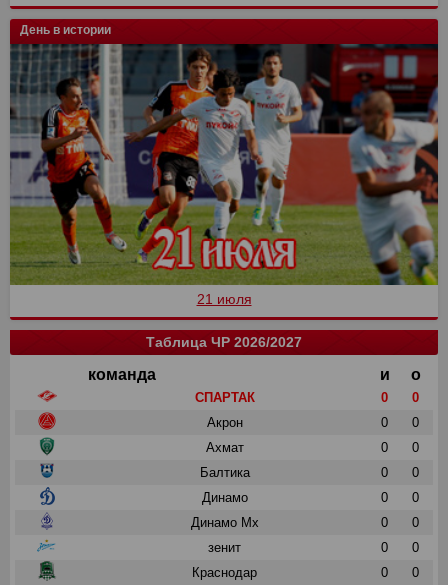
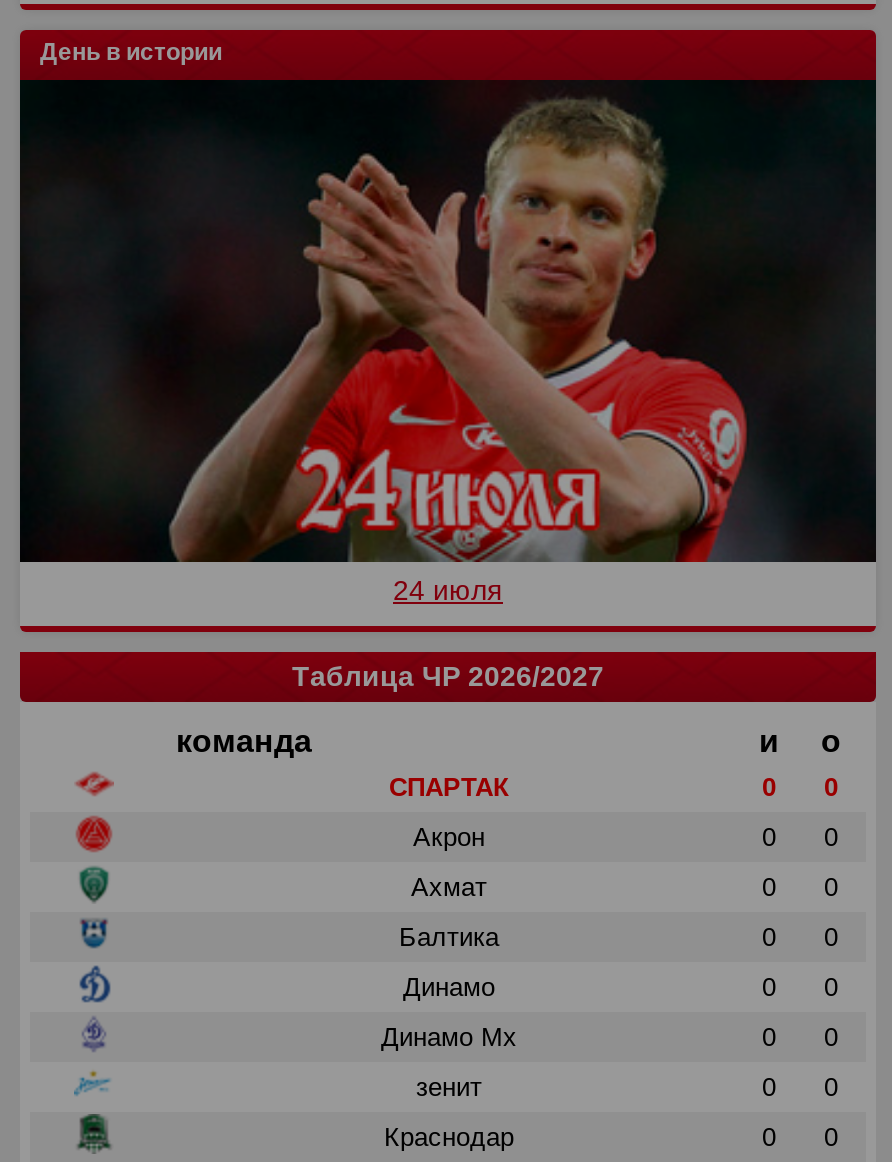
[9,43,439,307] [image] | 21 июля -> [18,78,878,606] [image] | 24 июля

